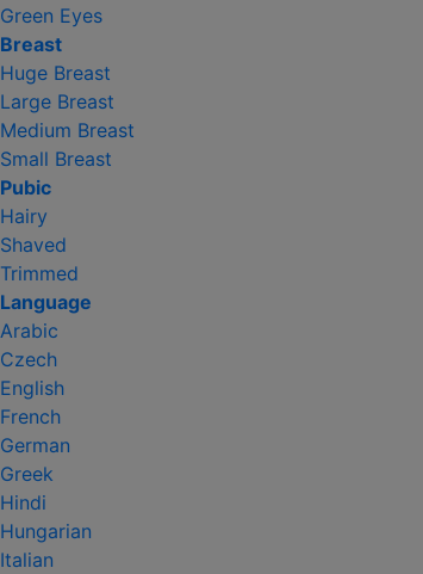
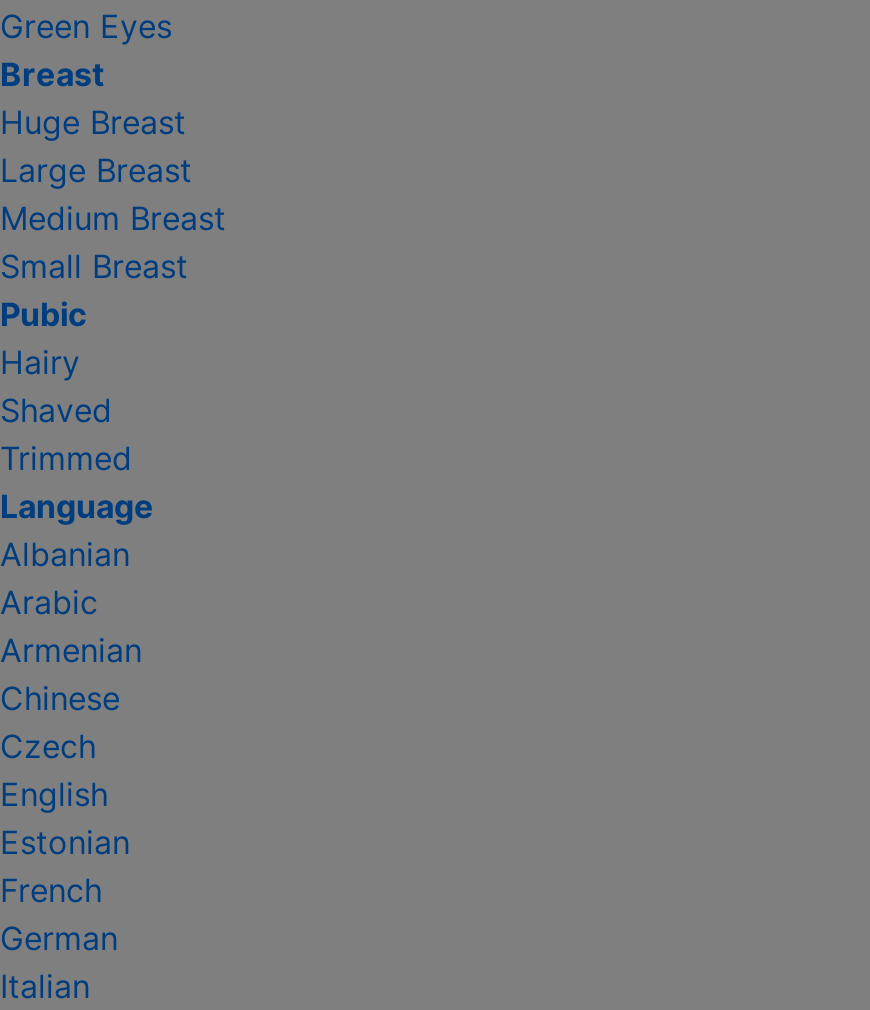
none -> [0,534,130,574] Albanian
none -> [0,630,142,718] Armenian | Chinese
moved [0,347,64,400] -> [0,726,108,814]: Czech | English
none -> [0,822,130,862] Estonian
moved [0,405,70,457] -> [0,870,118,958]: French | German
[0,462,92,543] Greek | Hindi | Hungarian -> none

